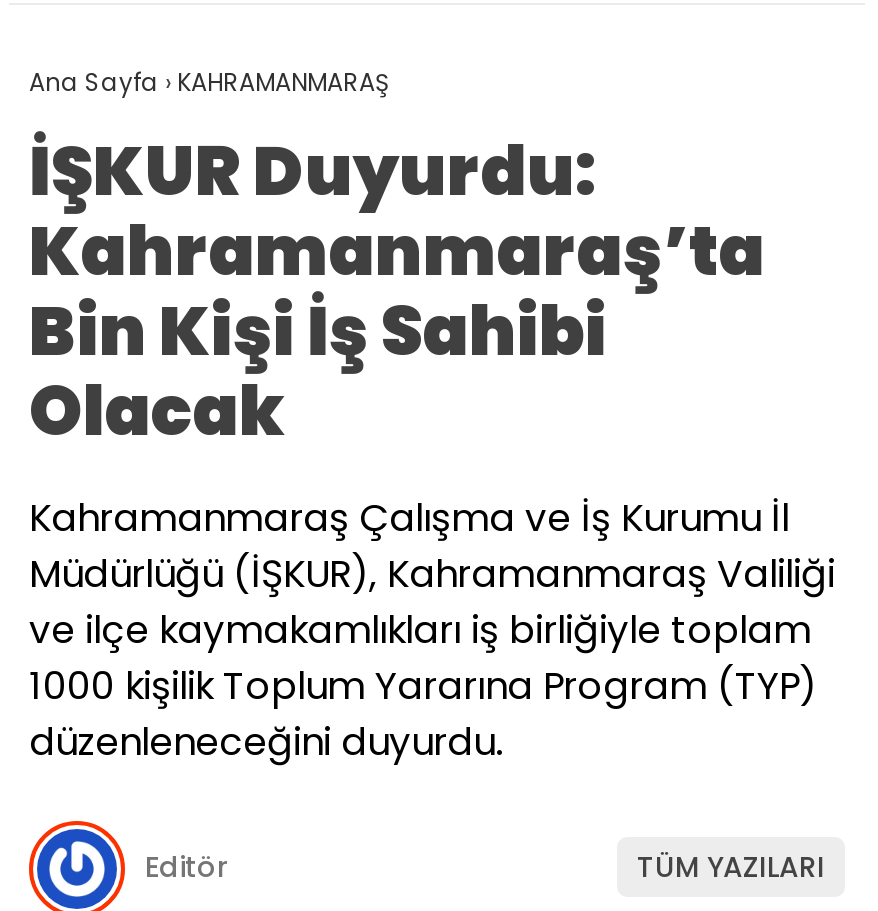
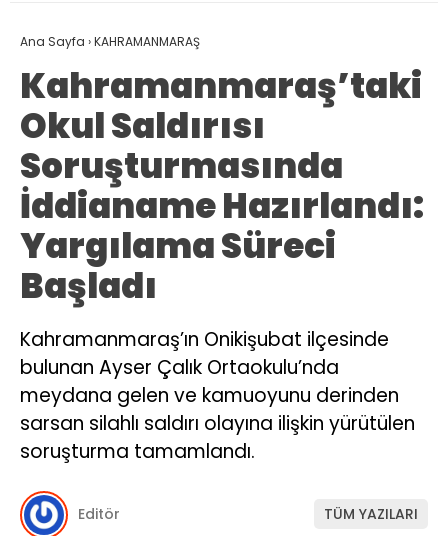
[29,123,835,769] İŞKUR Duyurdu: | Kahramanmaraş’ta | Bin Kişi İş Sahibi | Olacak | Kahramanmaraş Çalışma ve İş Kurumu İl | Müdürlüğü (İŞKUR), Kahramanmaraş Valiliği | ve ilçe kaymakamlıkları iş birliğiyle toplam | 1000 kişilik Toplum Yararına Program (TYP) | düzenleneceğini duyurdu. -> [20,62,424,465] Kahramanmaraş’taki | Okul Saldırısı | Soruşturmasında | İddianame Hazırlandı: | Yargılama Süreci | Başladı | Kahramanmaraş’ın Onikişubat ilçesinde | bulunan Ayser Çalık Ortaokulu’nda | meydana gelen ve kamuoyunu derinden | sarsan silahlı saldırı olayına ilişkin yürütülen | soruşturma tamamlandı.

